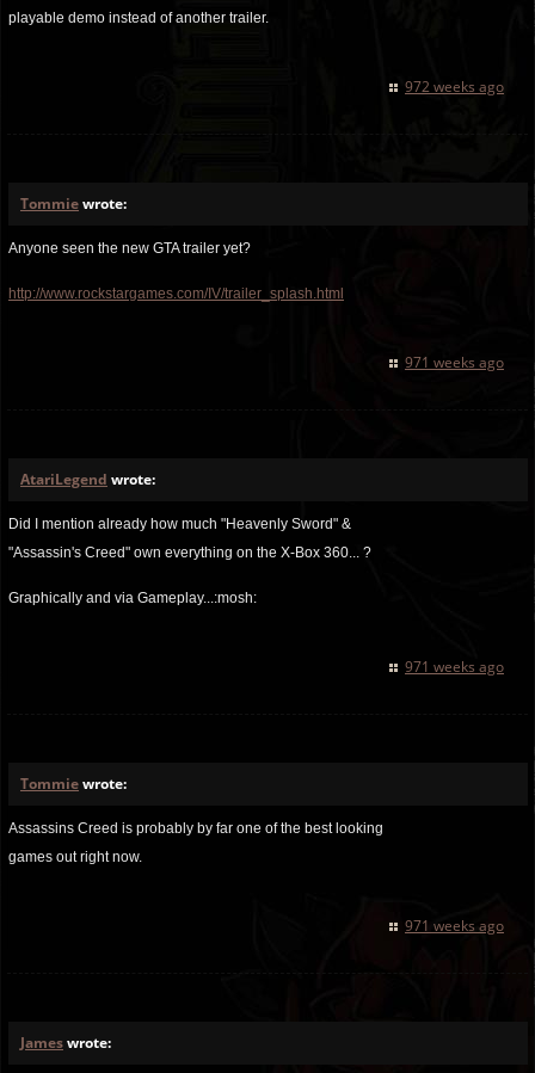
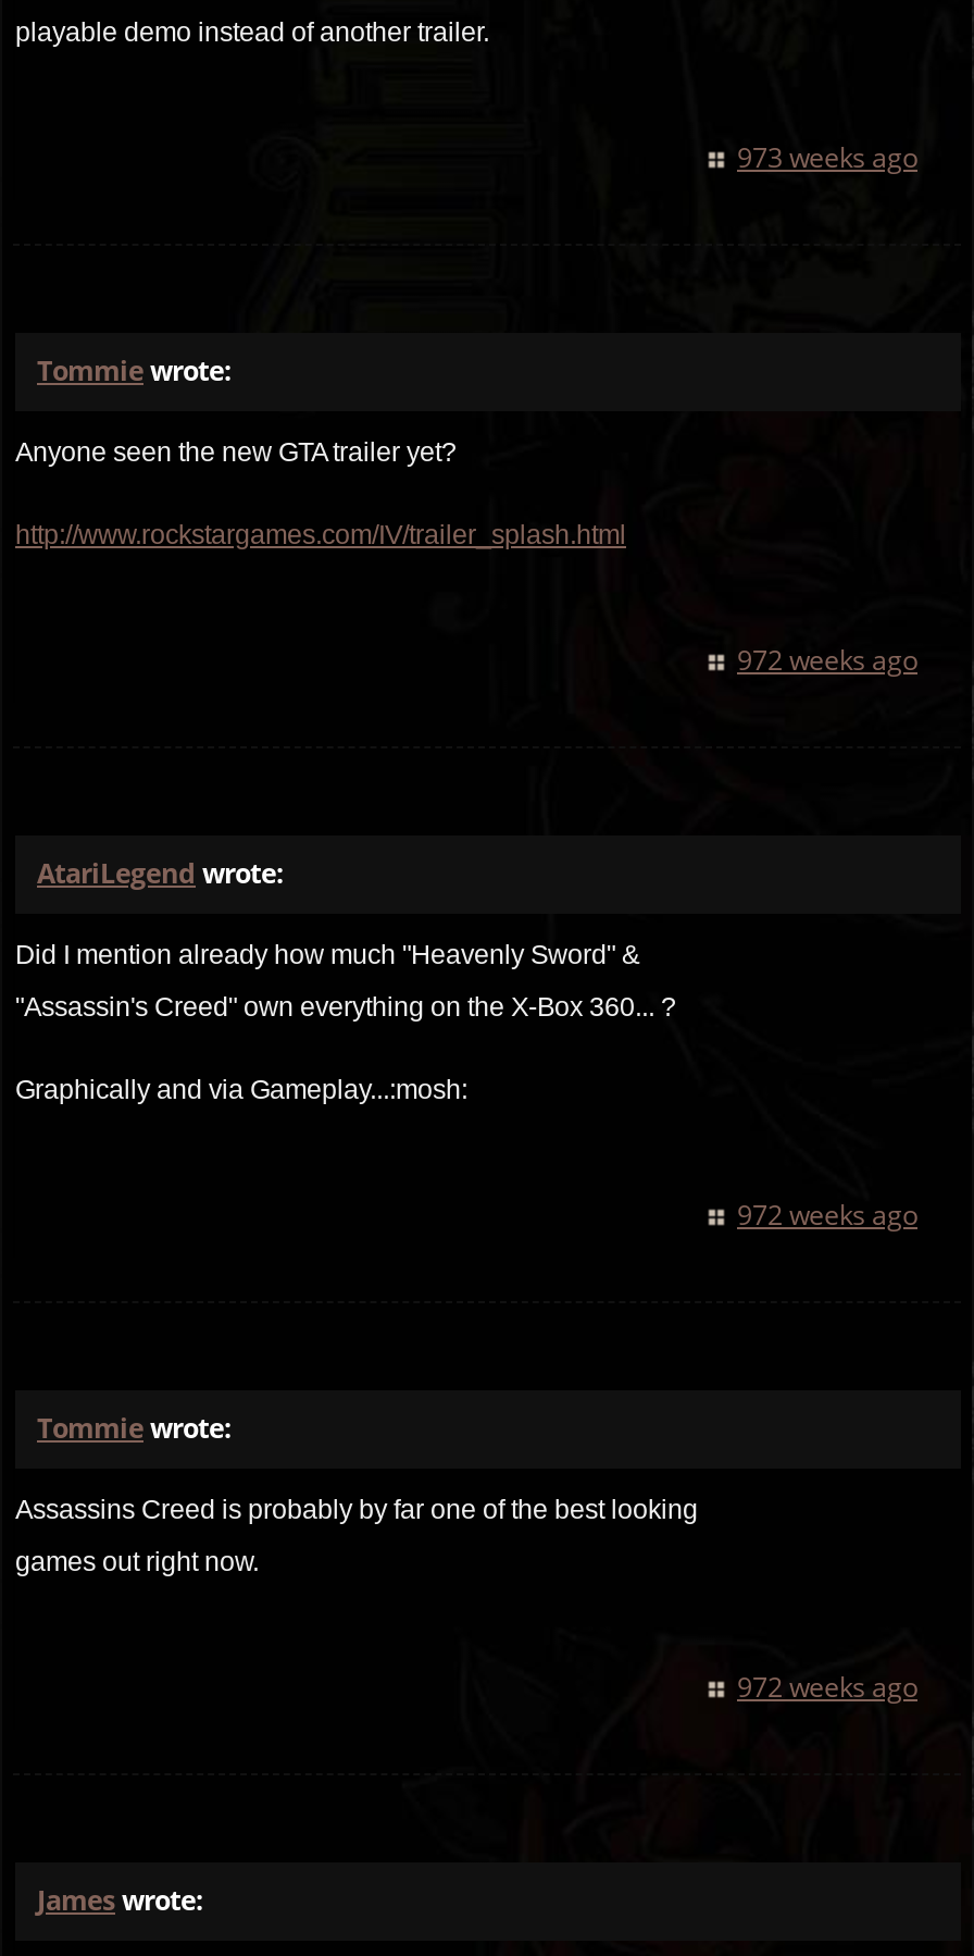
[405,76,504,97] 972 weeks ago -> [737,139,917,176] 973 weeks ago
[405,352,504,372] 971 weeks ago -> [737,642,917,679] 972 weeks ago
[405,656,504,677] 971 weeks ago -> [737,1197,917,1234] 972 weeks ago
[405,915,504,936] 971 weeks ago -> [737,1669,917,1706] 972 weeks ago

